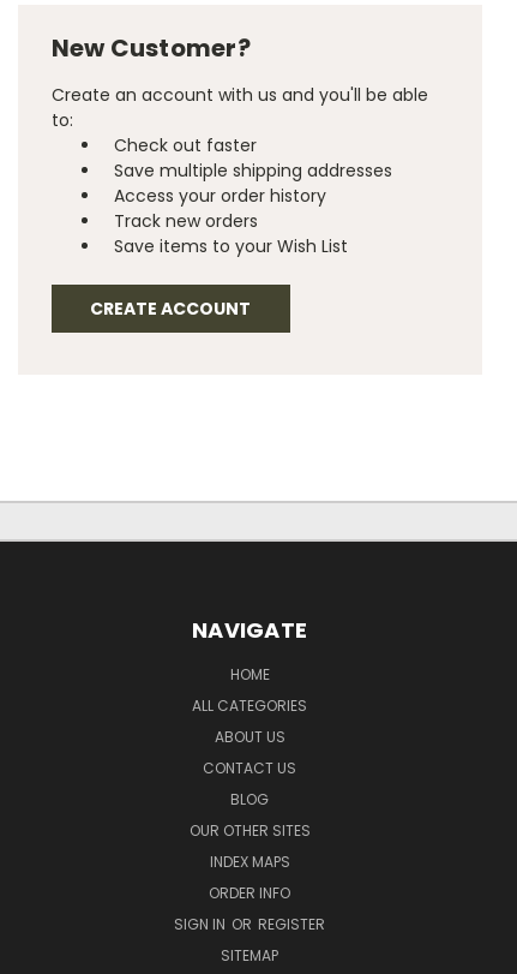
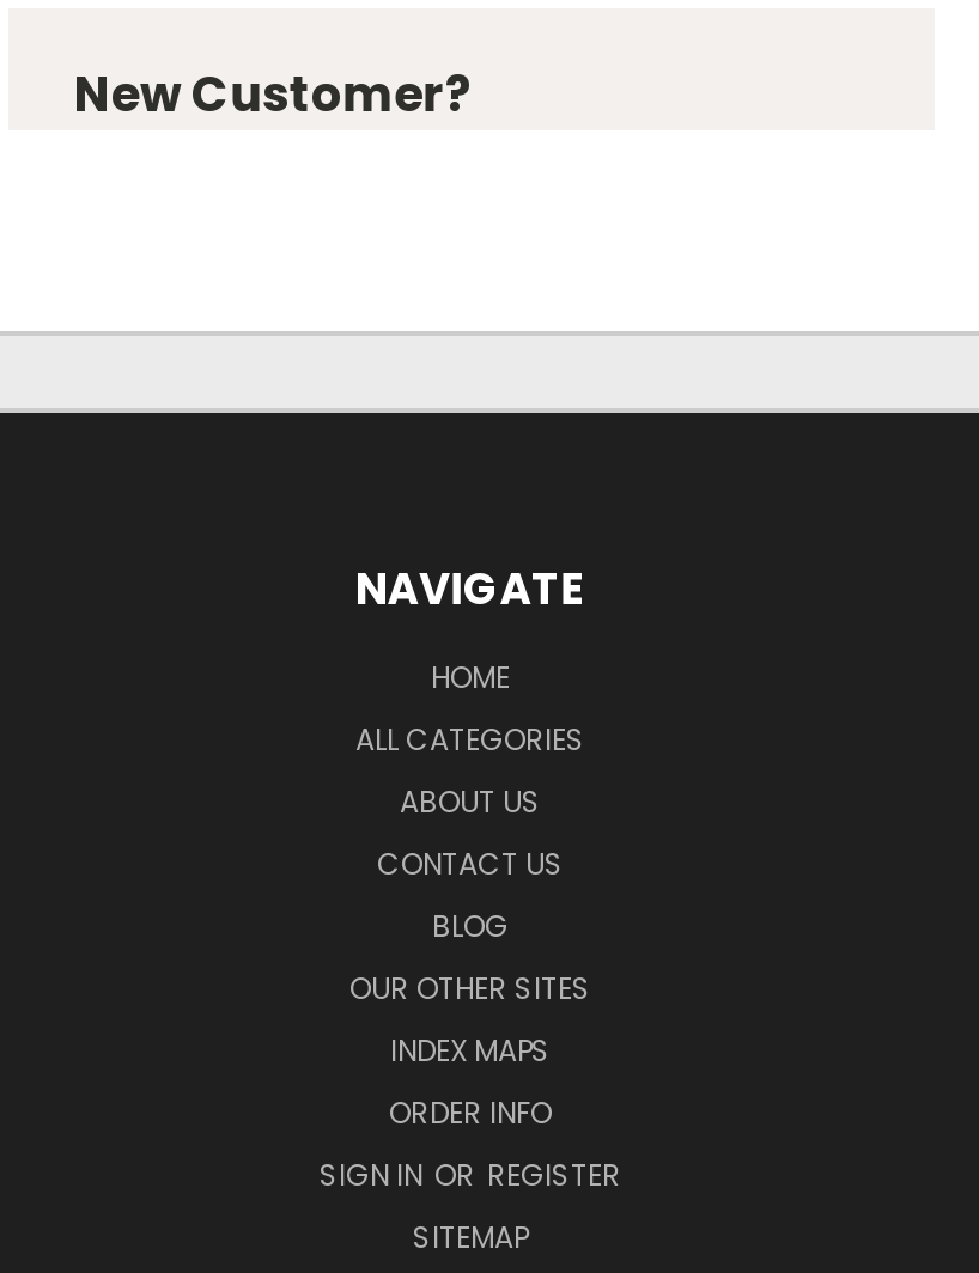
[51,83,428,321] Create an account with us and you'll be able | to: | Check out faster | Save multiple shipping addresses | Access your order history | Track new orders | Save items to your Wish List | CREATE ACCOUNT -> none

